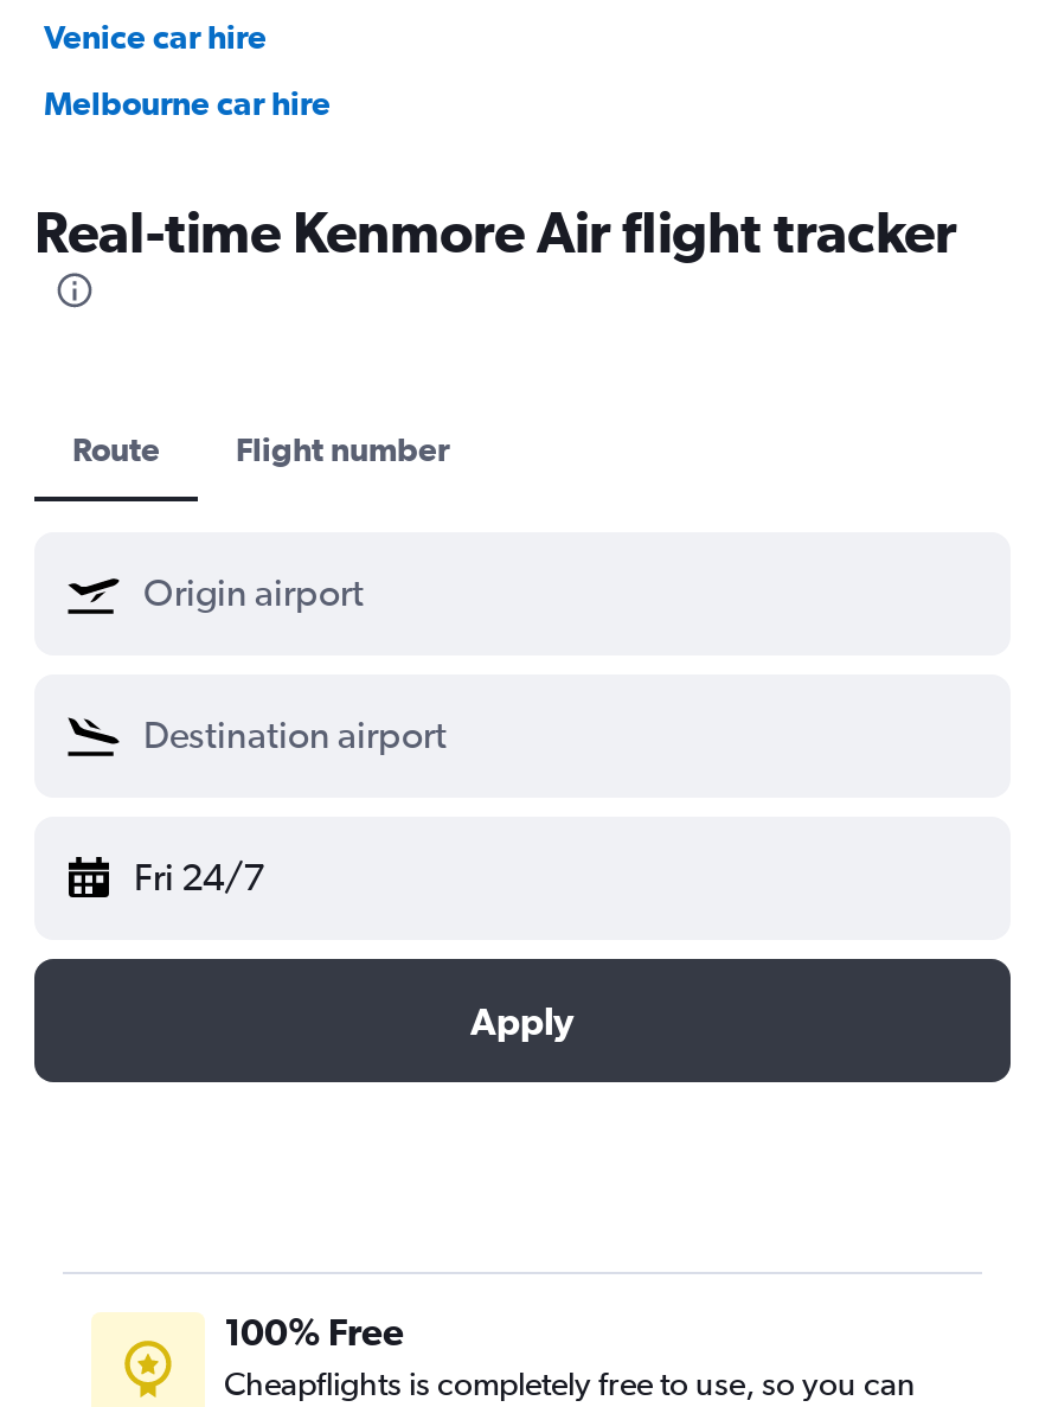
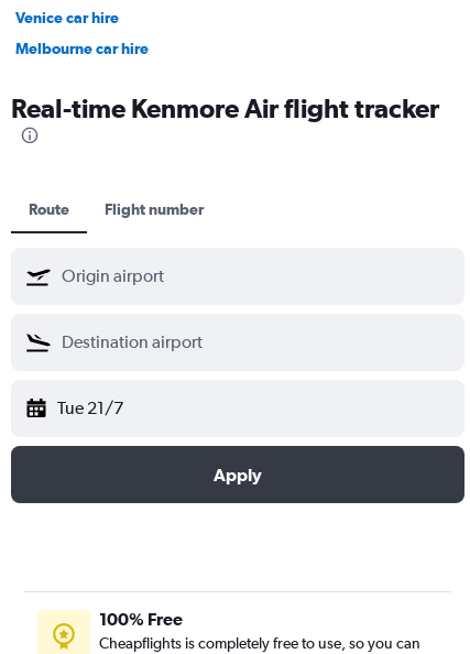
[134,853,264,898] Fri 24/7 -> [57,397,123,418] Tue 21/7

